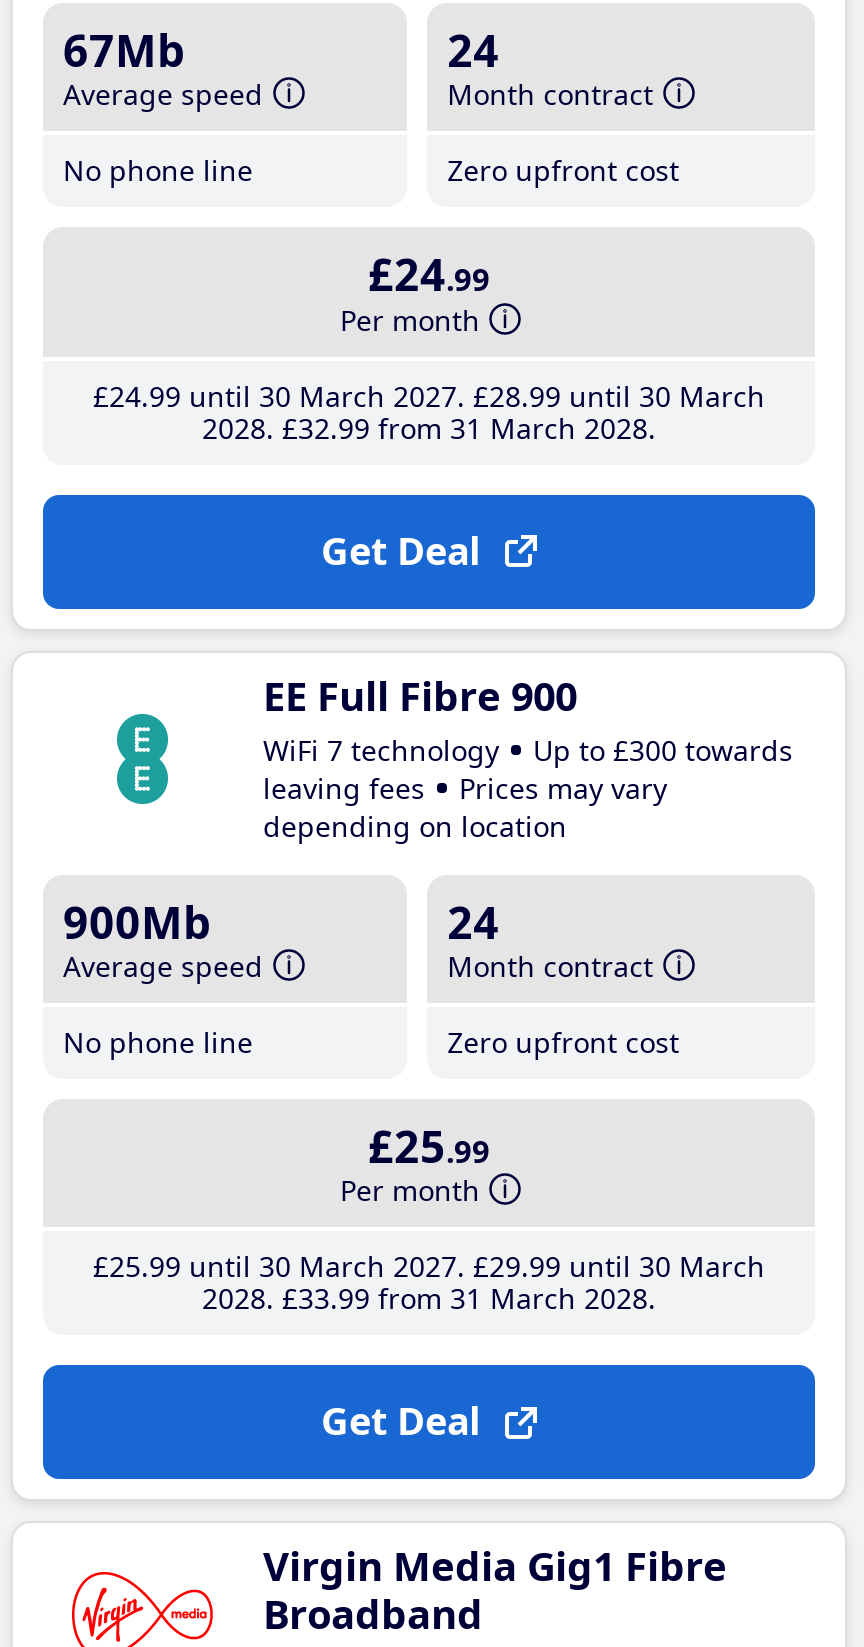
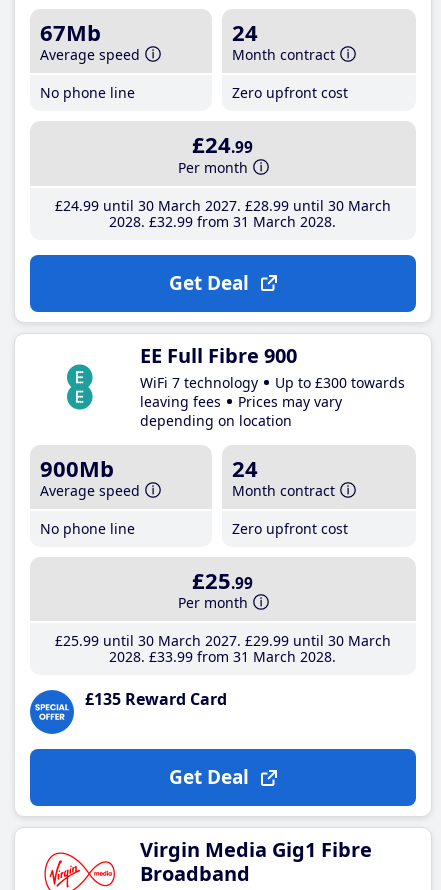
none -> [29,688,227,735] [image] | £135 Reward Card

